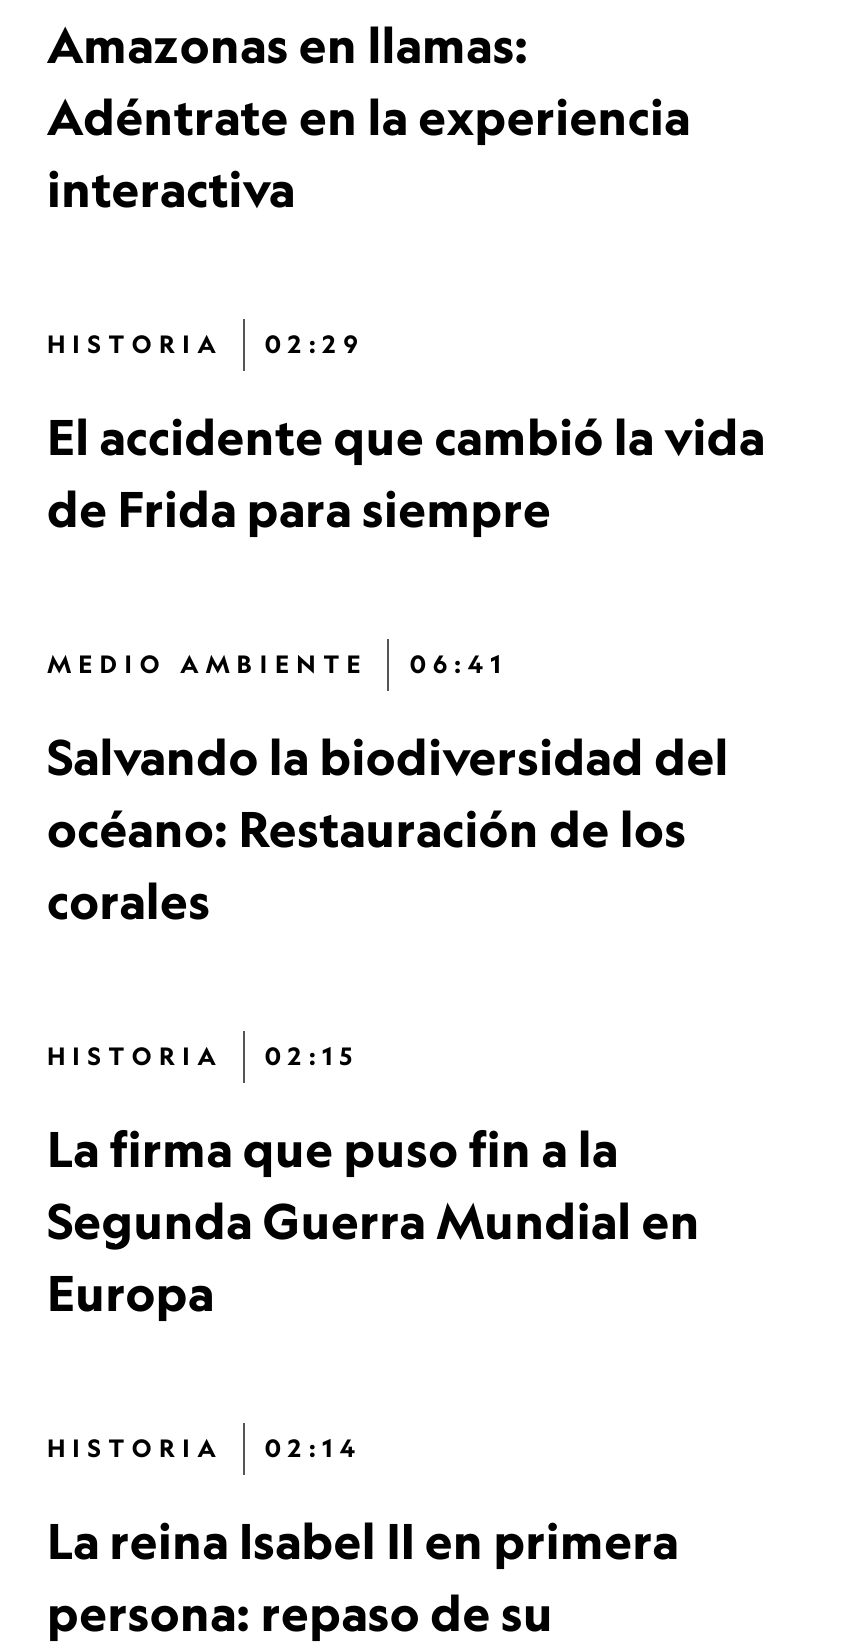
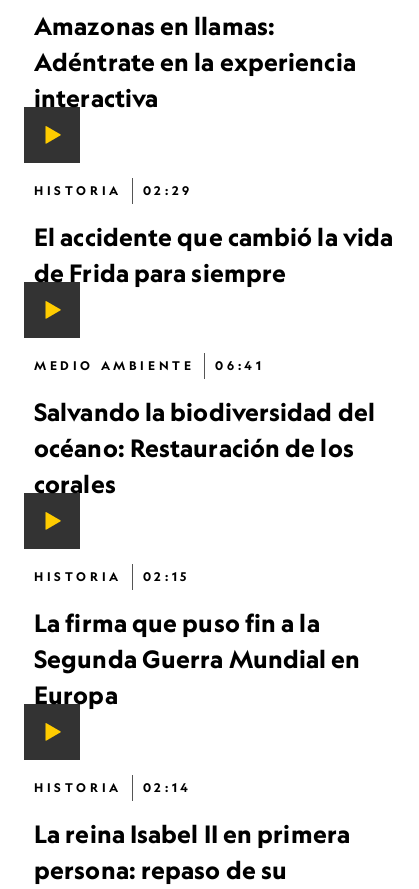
none -> [23,106,81,164] [image]
none -> [23,281,81,339] [image]
none -> [23,492,81,550] [image]
none -> [23,703,81,761] [image]

